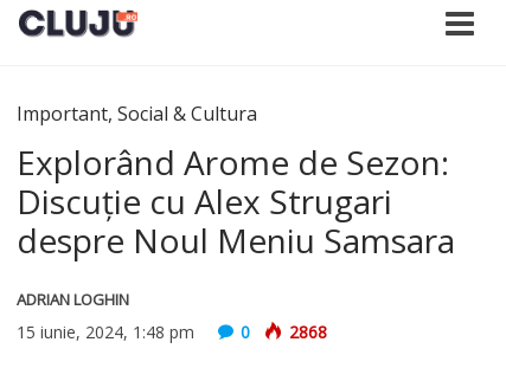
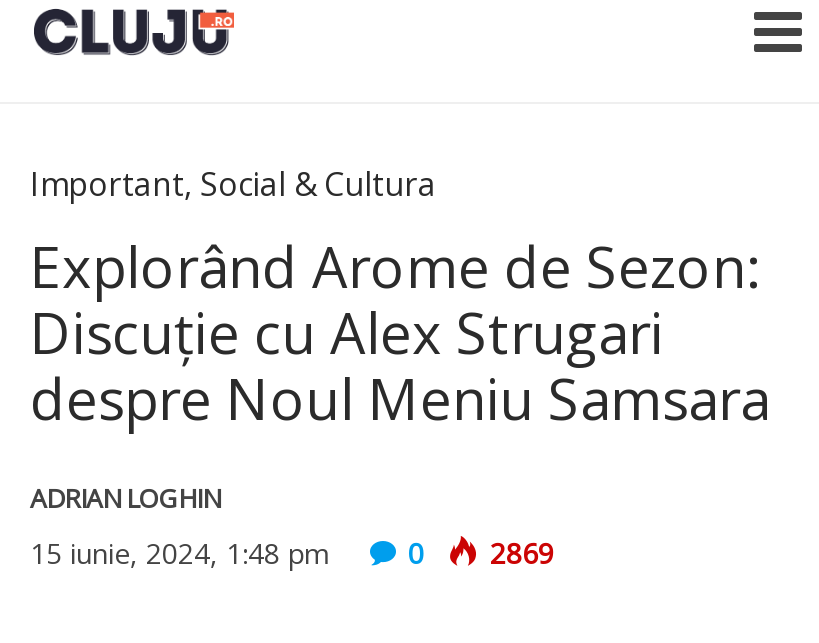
[241,321,327,343] 0 2868 -> [408,534,554,572] 0 2869

